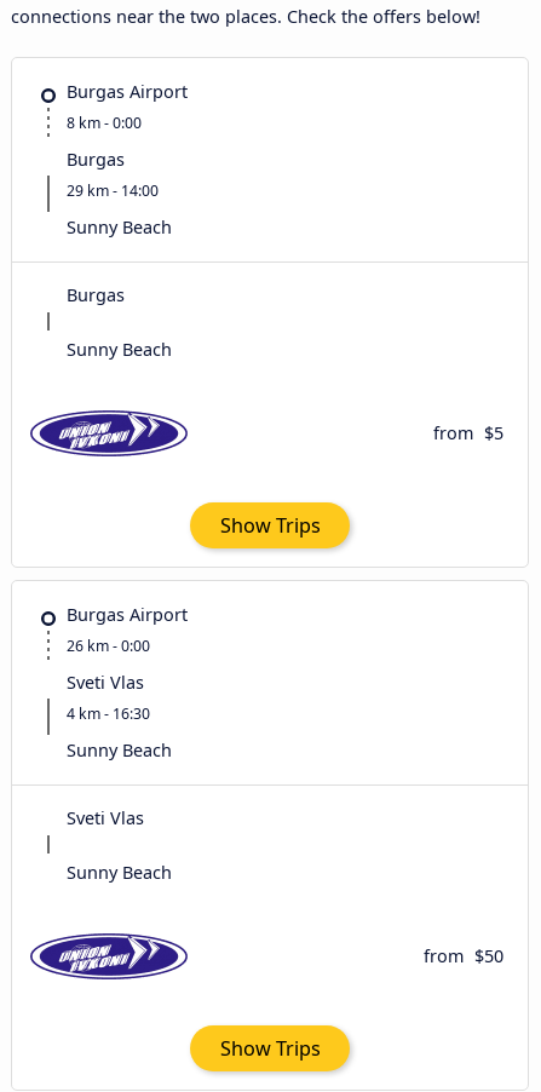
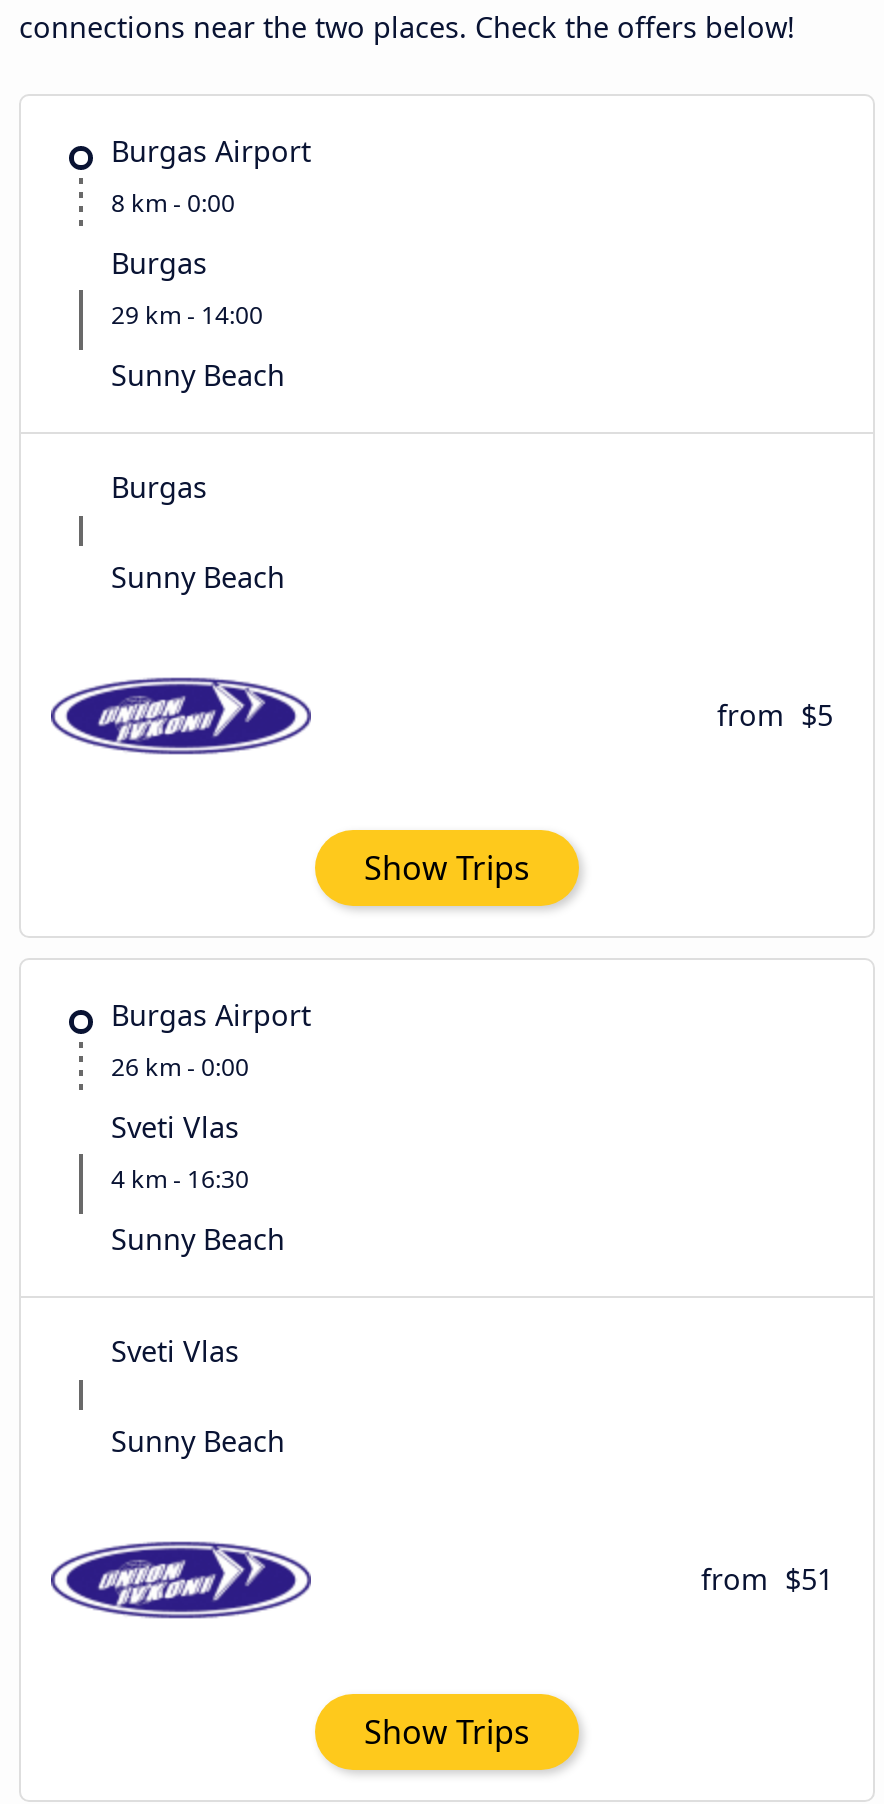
[424,945,503,968] from $50 -> [701,1561,833,1599] from $51

